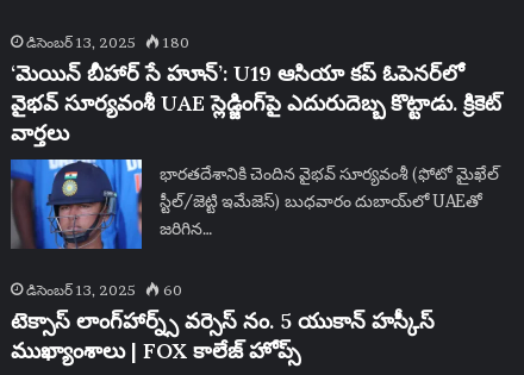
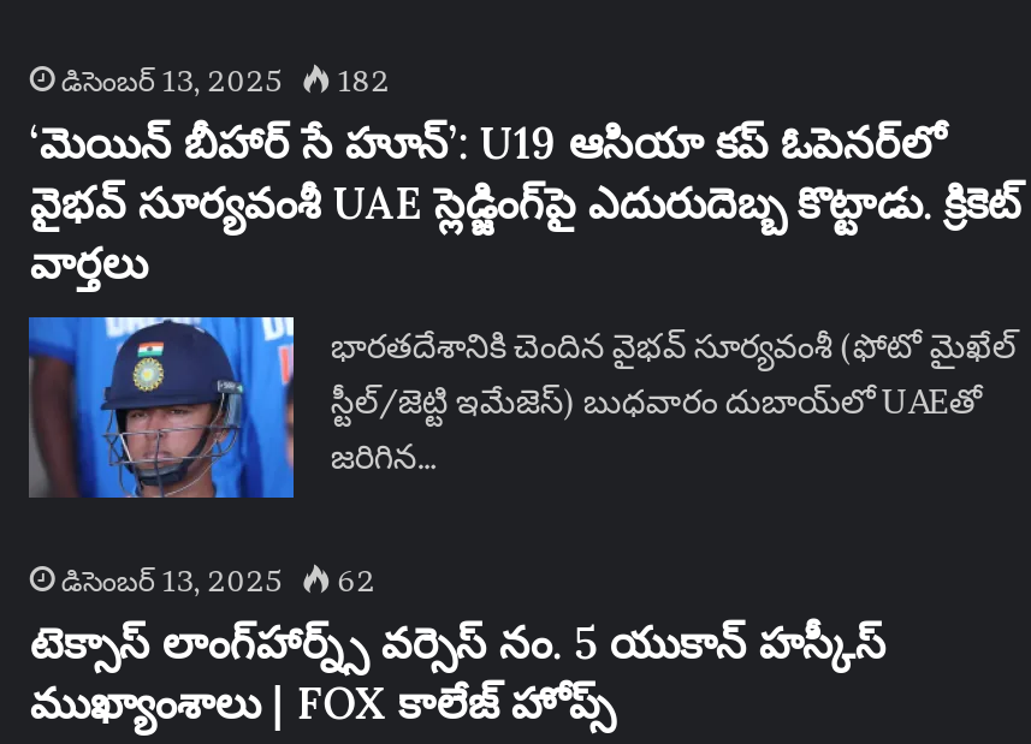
[27,33,190,51] డిసెంబర్ 13, 2025 180 -> [61,62,391,98] డిసెంబర్ 13, 2025 182
[27,281,183,298] డిసెంబర్ 13, 2025 60 -> [61,562,376,598] డిసెంబర్ 13, 2025 62

